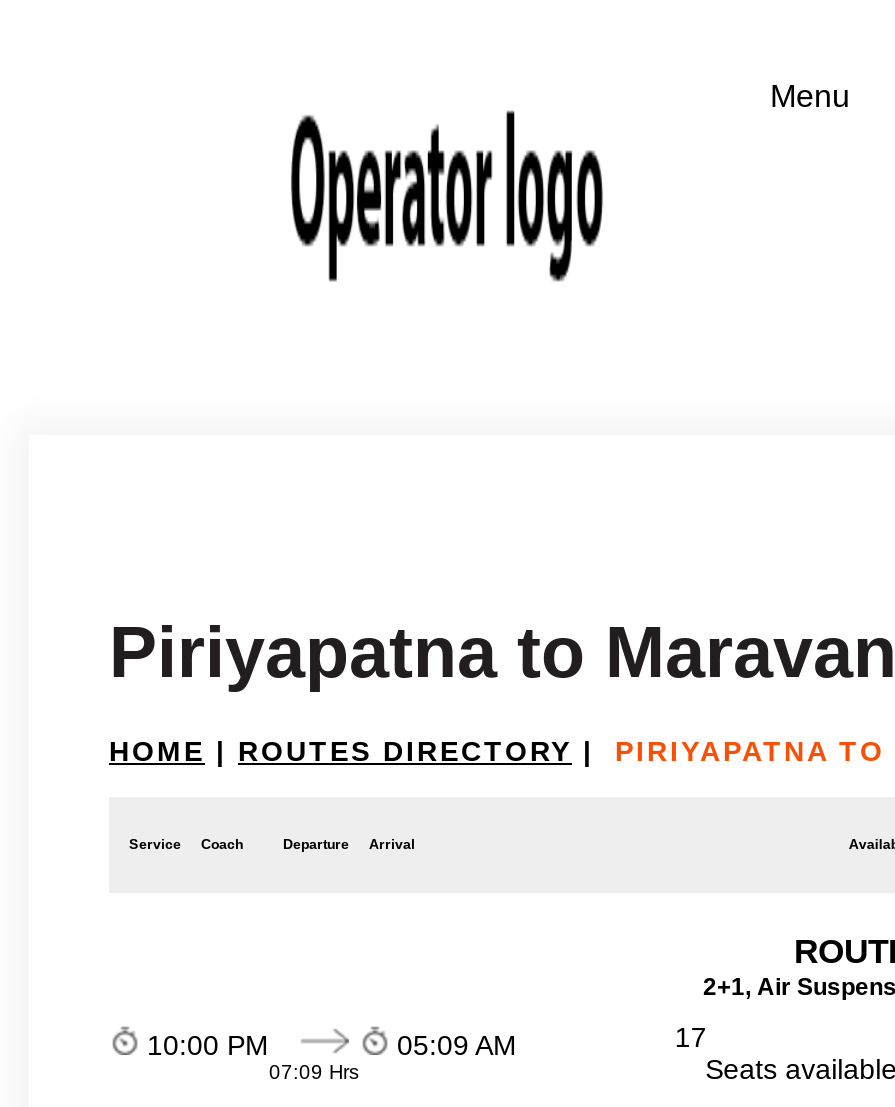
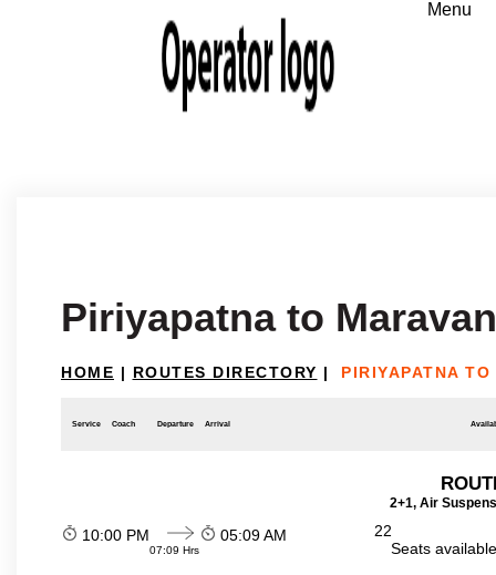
[675,1021,707,1053] 17 -> [374,522,392,540] 22

